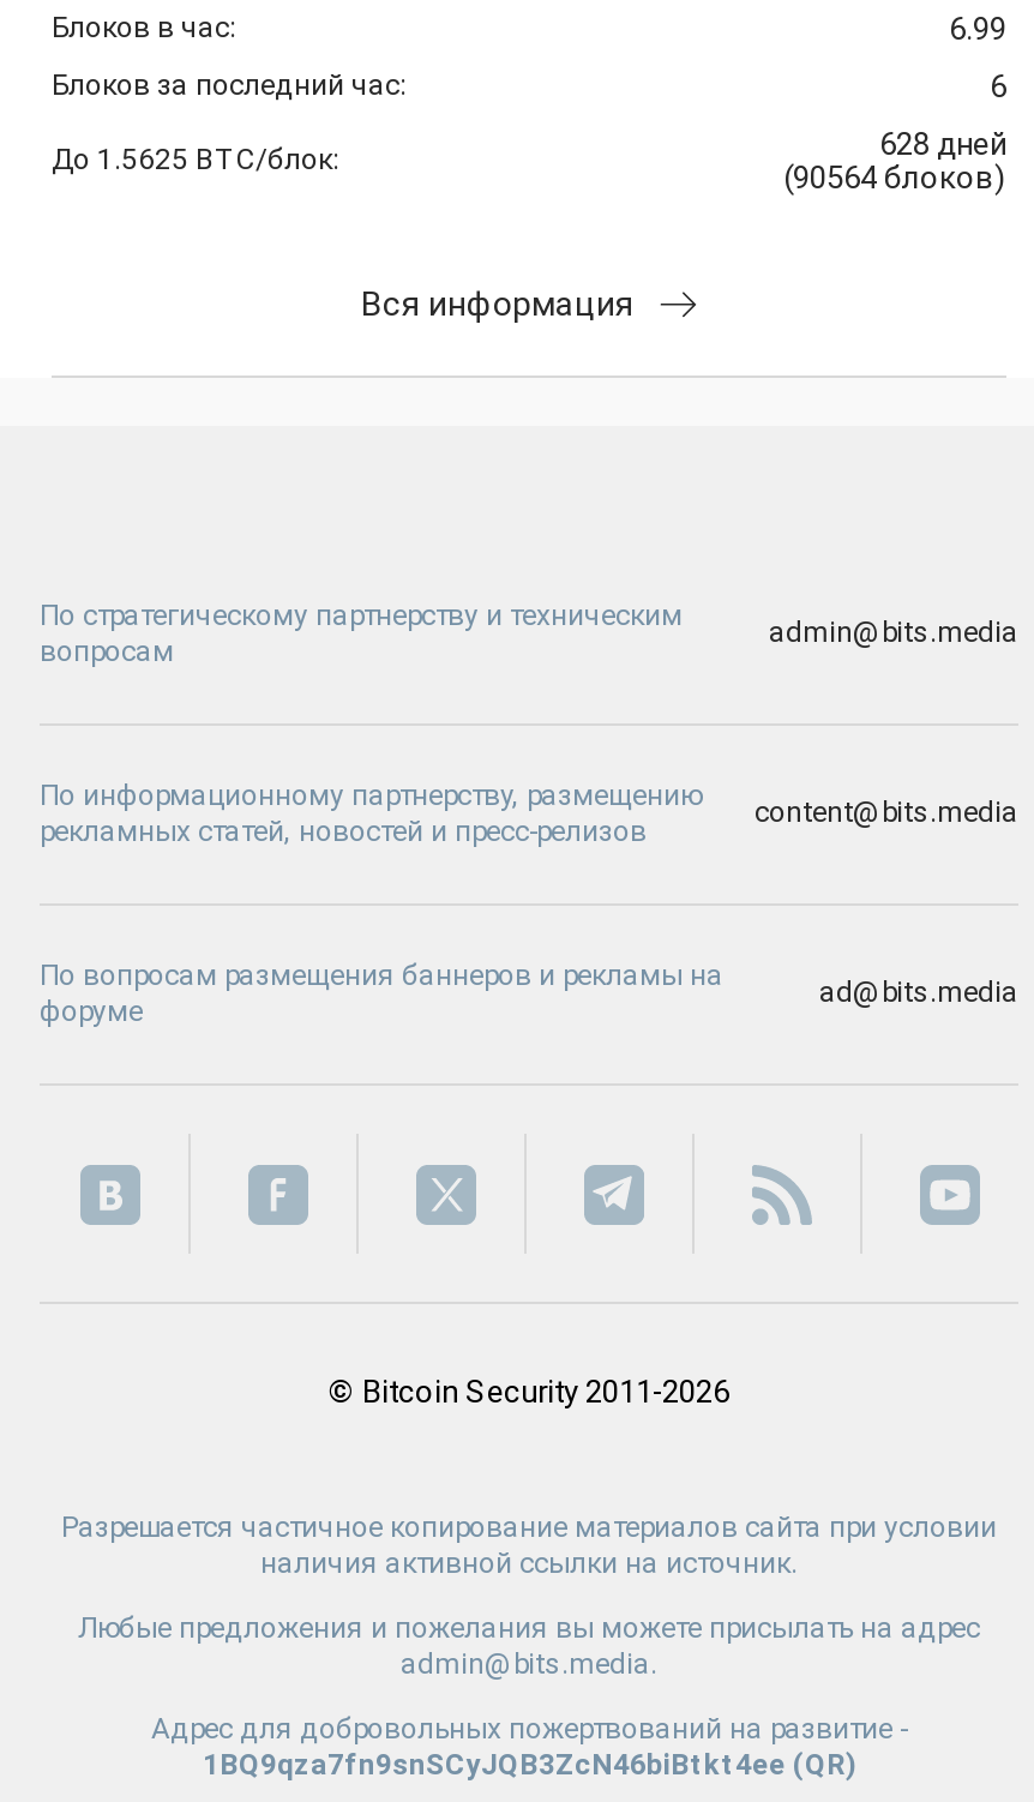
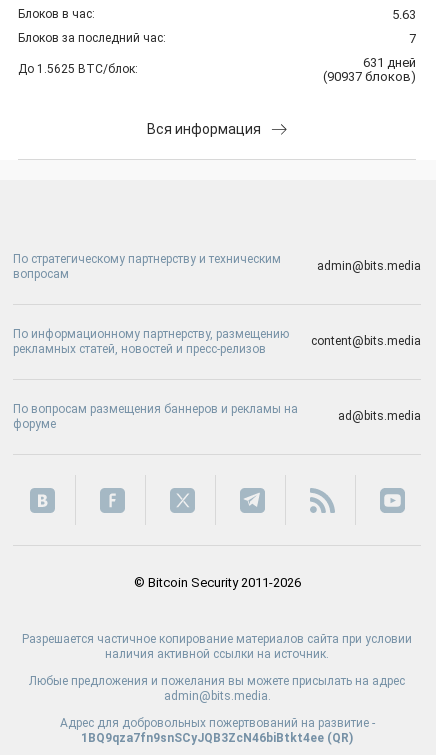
[949,11,1006,47] 6.99 -> [392,7,416,22] 5.63
[990,68,1006,104] 6 -> [409,31,416,46] 7
[879,126,1006,162] 628 дней -> [363,55,416,70] 631 дней
[783,160,1006,196] (90564 блоков) -> [323,69,416,84] (90937 блоков)

